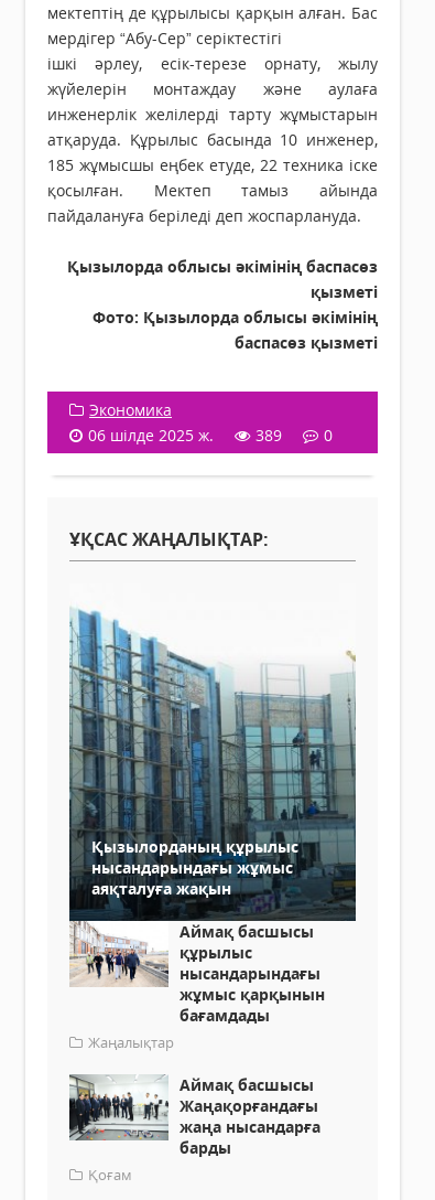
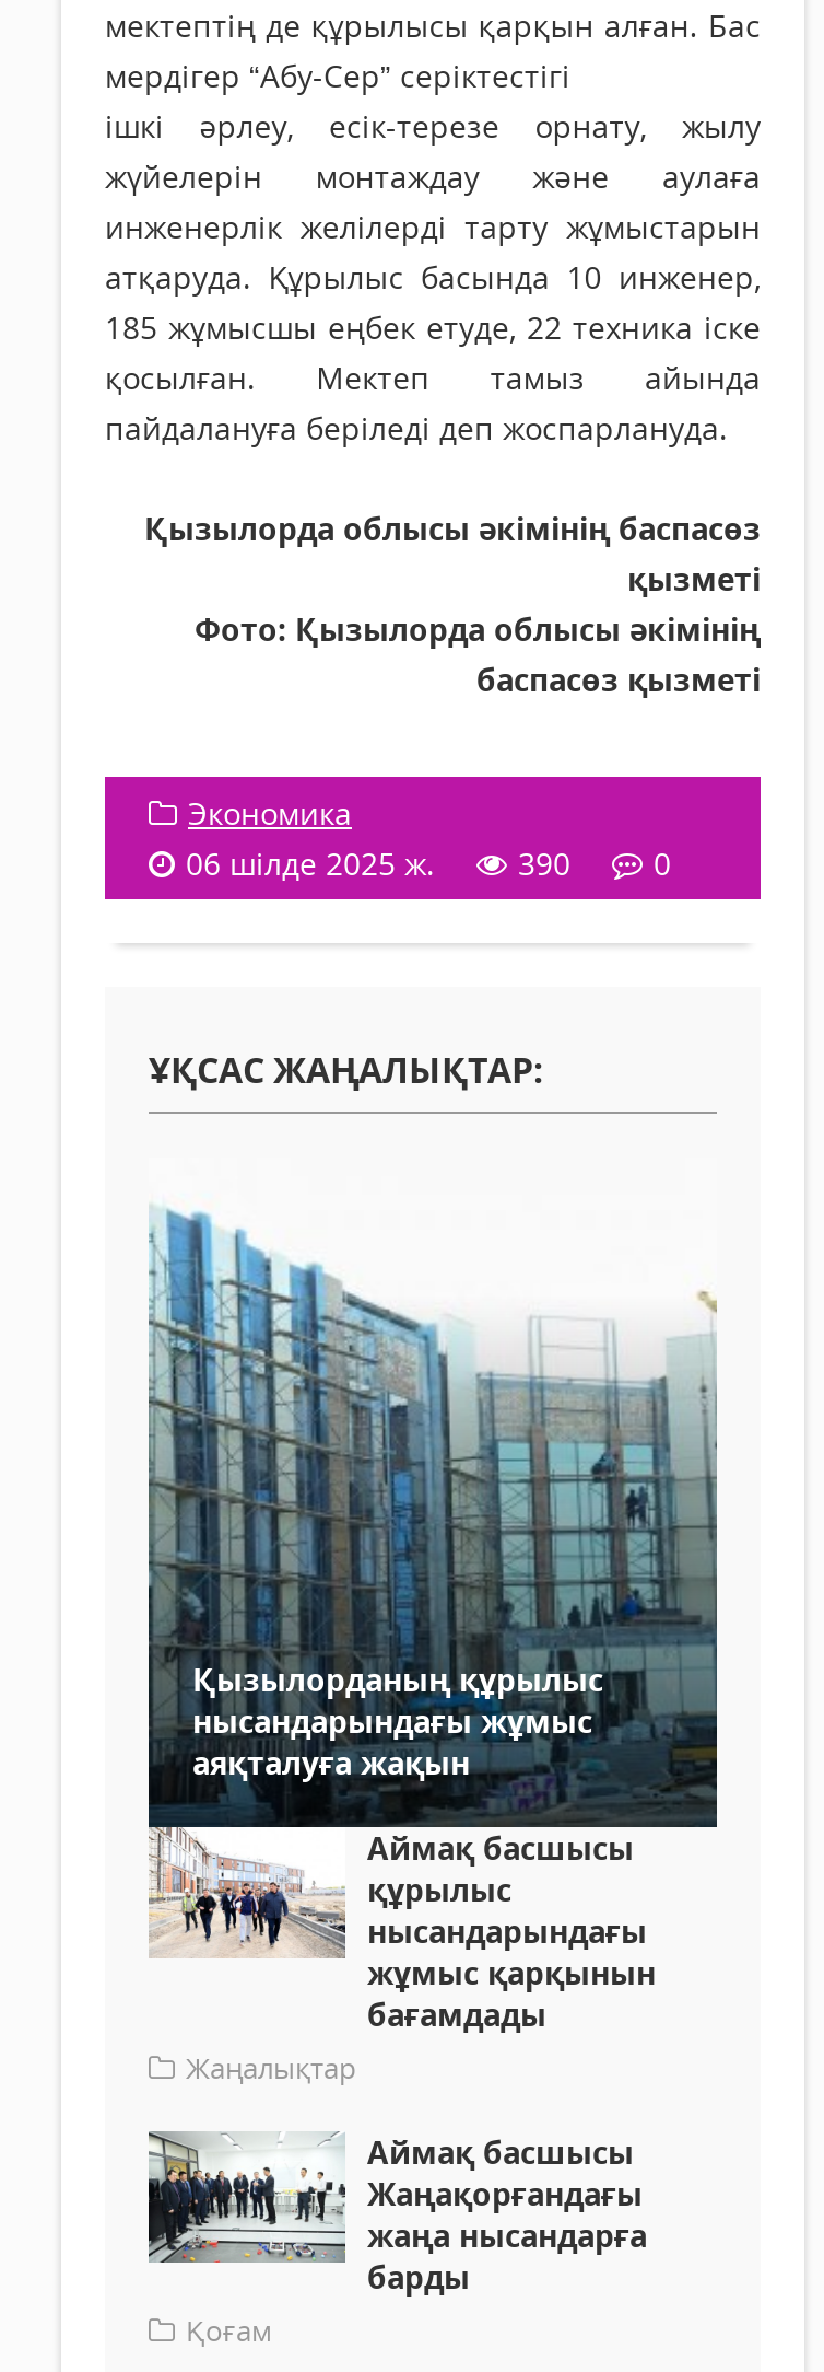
[88,425,333,446] 06 шілде 2025 ж. 389 0 -> [186,843,671,885] 06 шілде 2025 ж. 390 0

